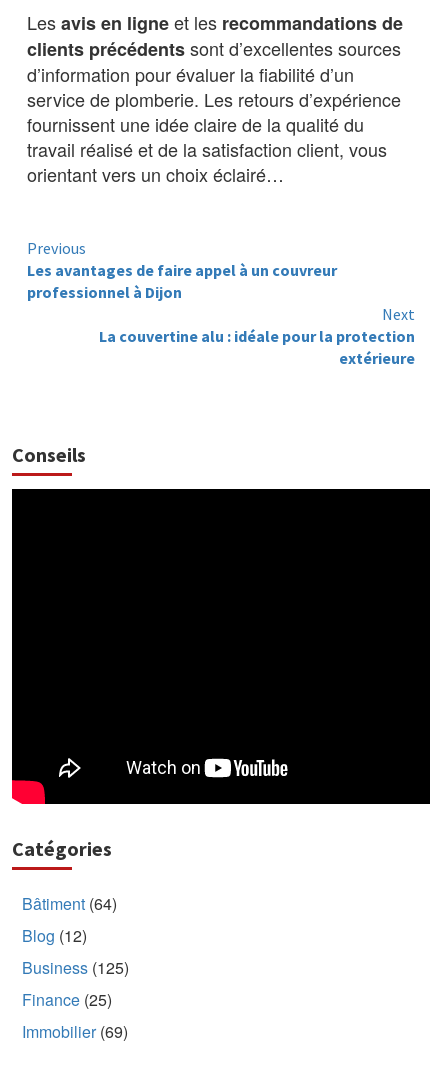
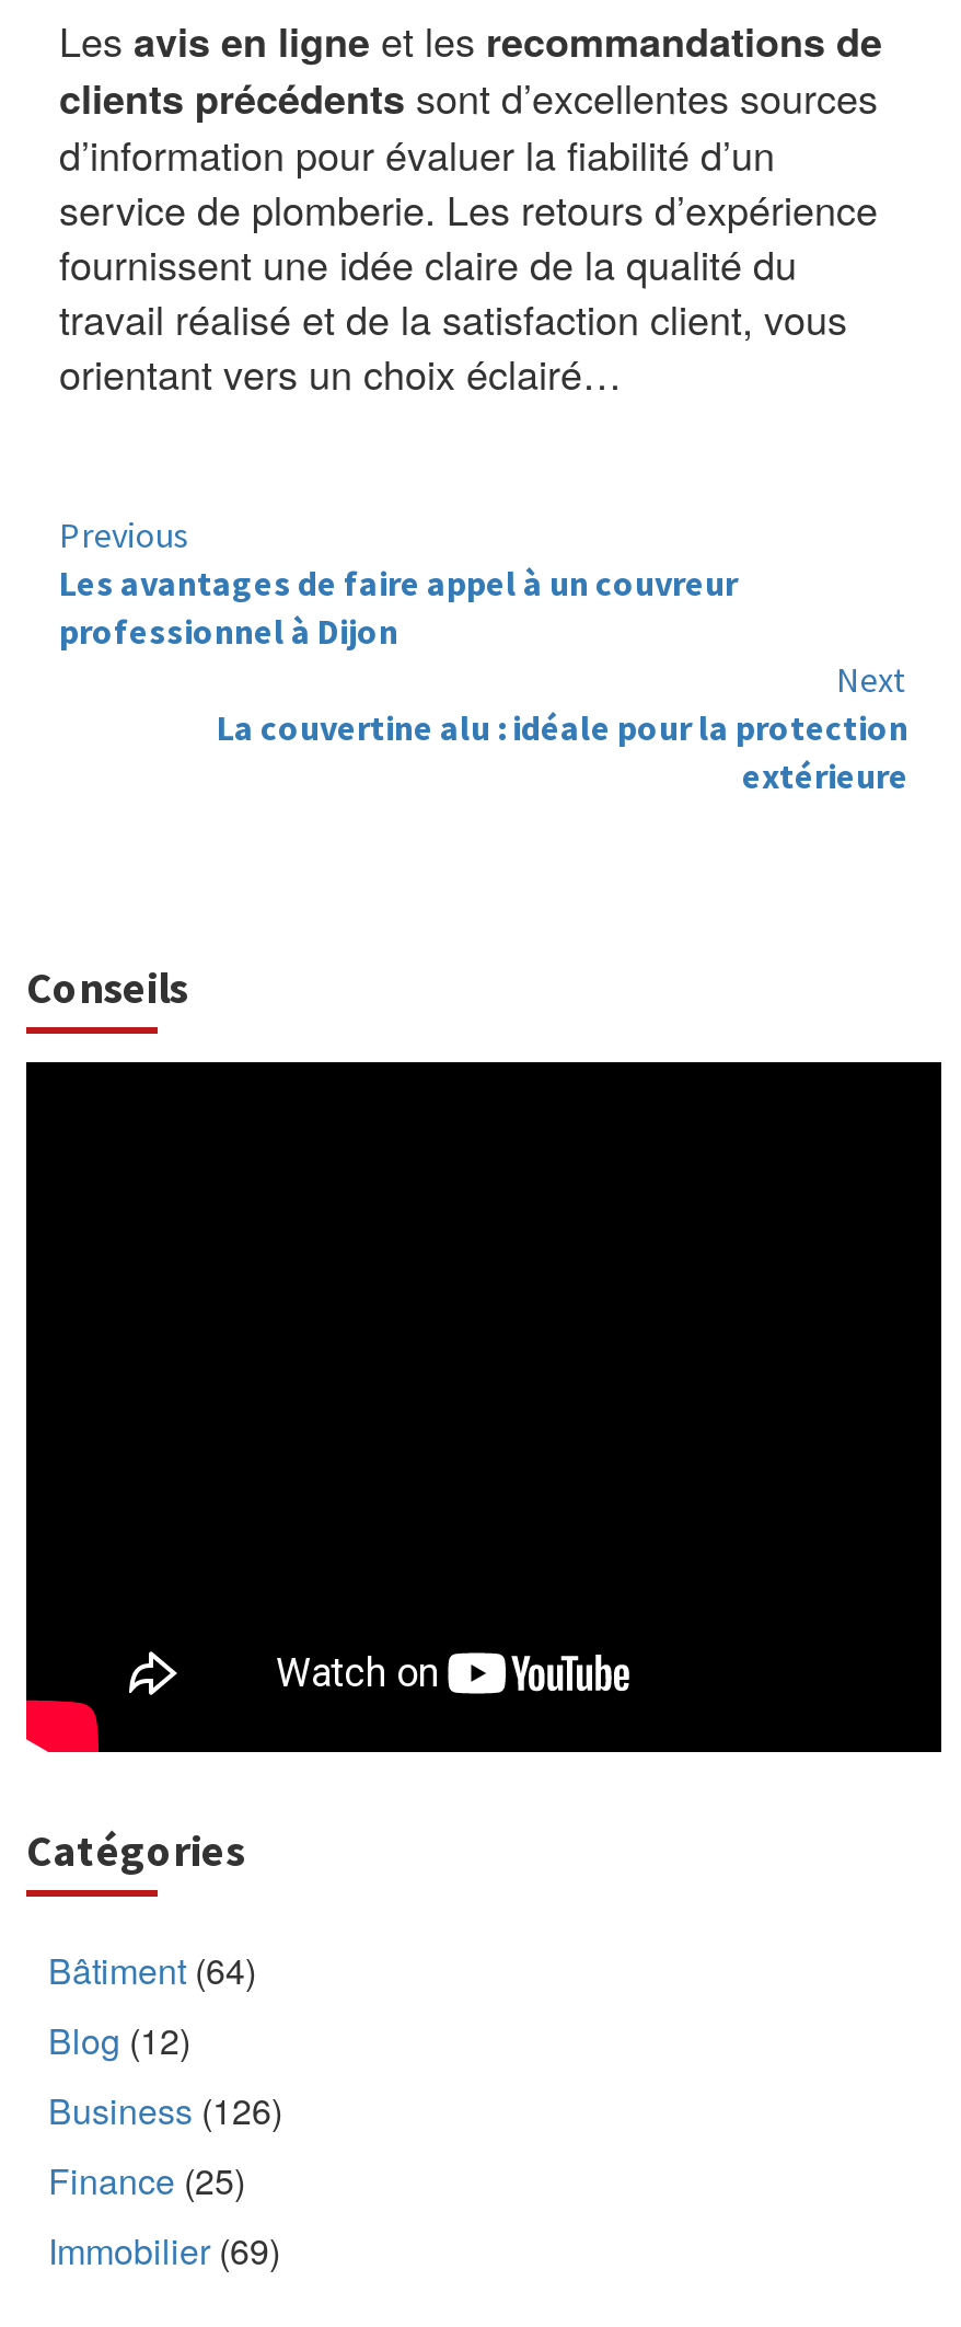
[22,956,129,979] Business (125) -> [48,2086,282,2136] Business (126)

